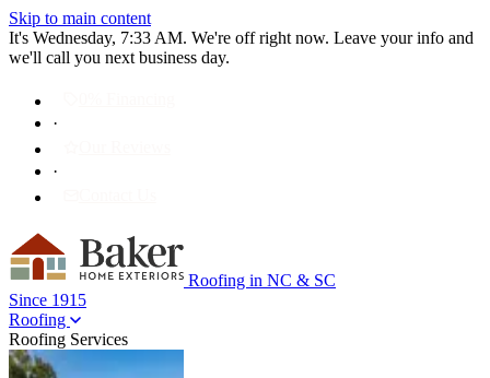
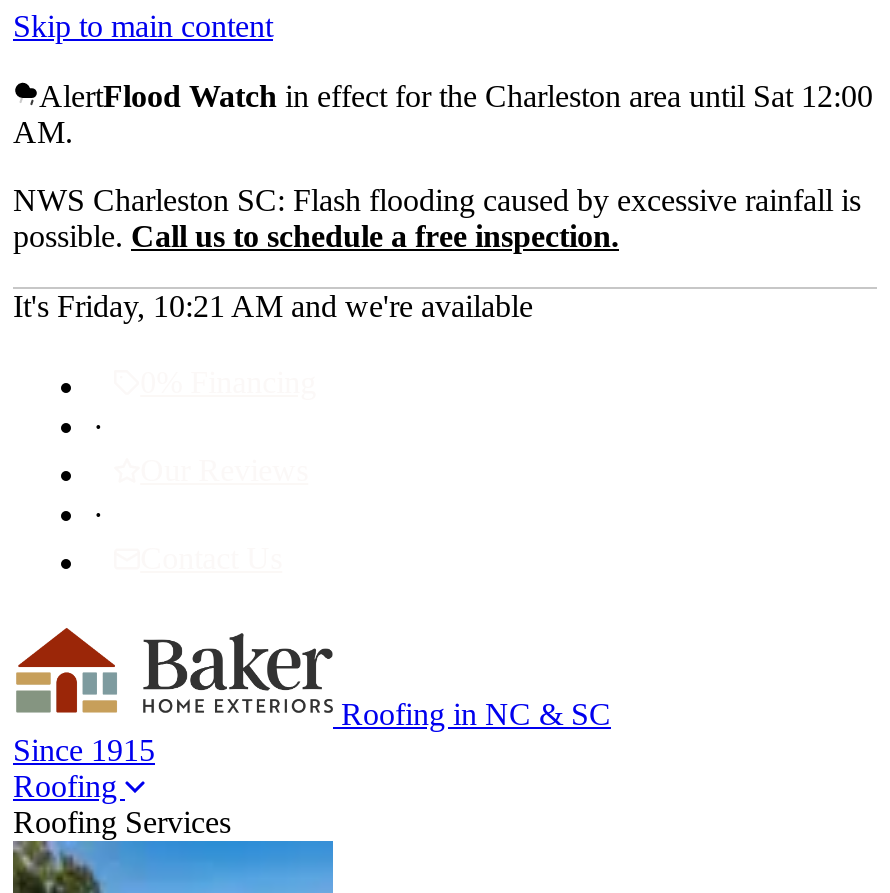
[9,28,474,67] It's Wednesday, 7:33 AM. We're off right now. Leave your info and | we'll call you next business day. -> [13,79,873,323] AlertFlood Watch in effect for the Charleston area until Sat 12:00 | AM. | NWS Charleston SC: Flash flooding caused by excessive rainfall is | possible. Call us to schedule a free inspection. | It's Friday, 10:21 AM and we're available

